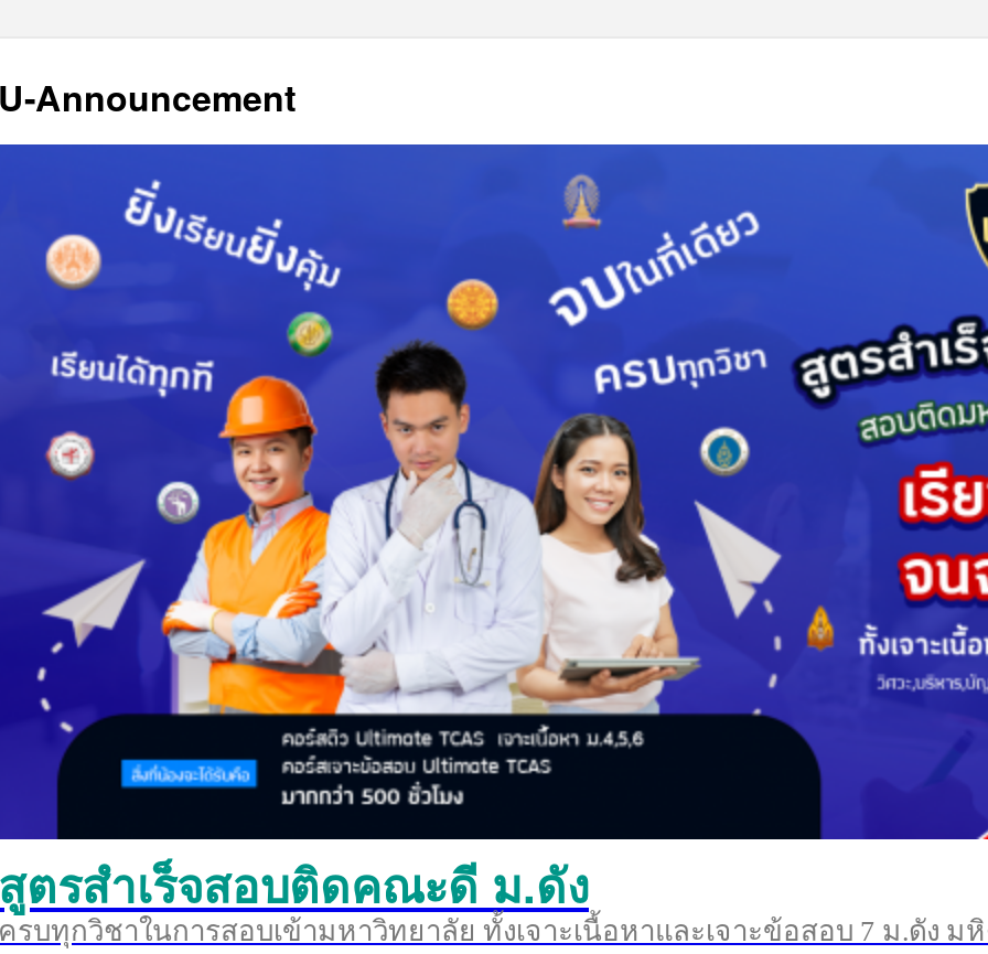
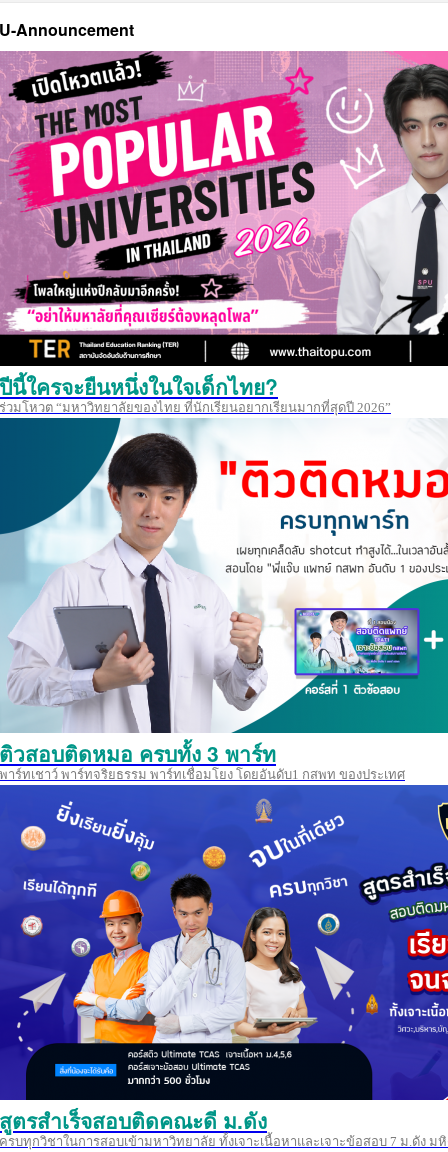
none -> [0,50,445,415] [image] | ปีนี้ใครจะยืนหนึ่งในใจเด็กไทย? | ร่วมโหวต “มหาวิทยาลัยของไทย ที่นักเรียนอยากเรียนมากที่สุดปี 2026”
none -> [0,422,445,782] [image] | ติวสอบติดหมอ ครบทั้ง 3 พาร์ท | พาร์ทเชาว์ พาร์ทจริยธรรม พาร์ทเชื่อมโยง โดยอันดับ1 กสพท ของประเทศ

